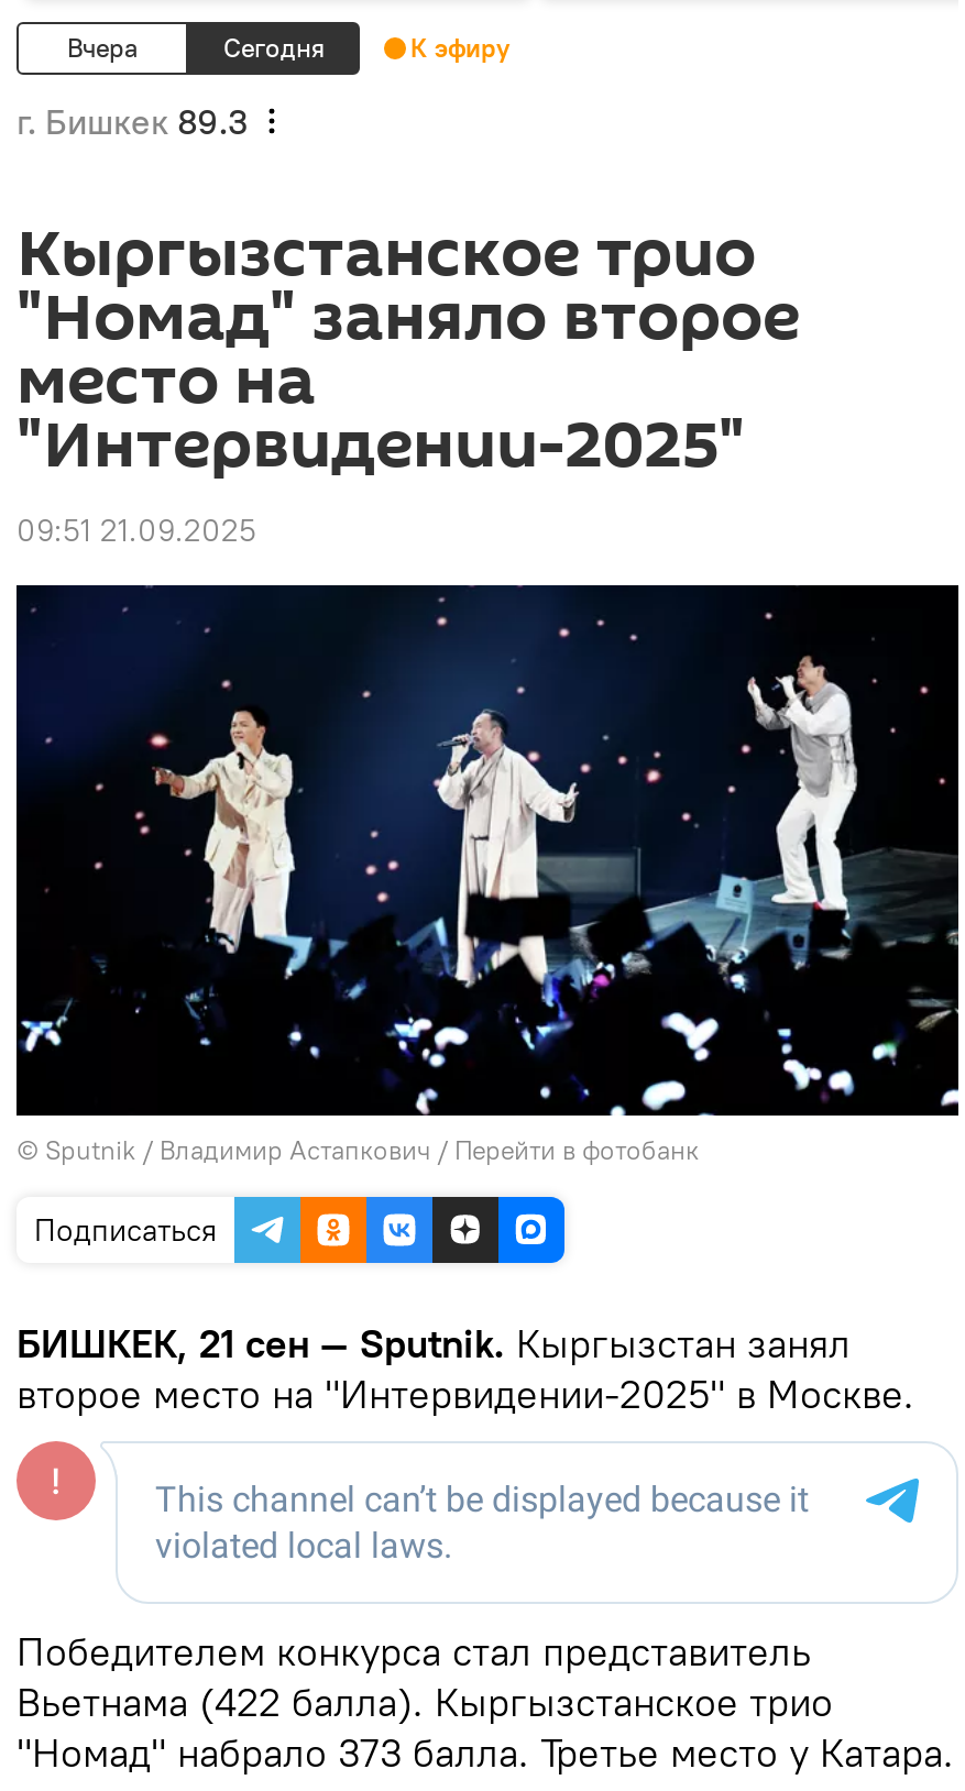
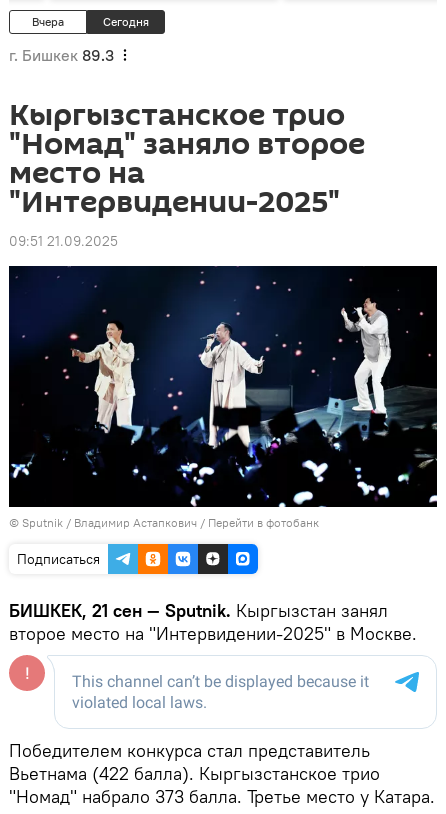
[410,31,509,64] К эфиру -> none

